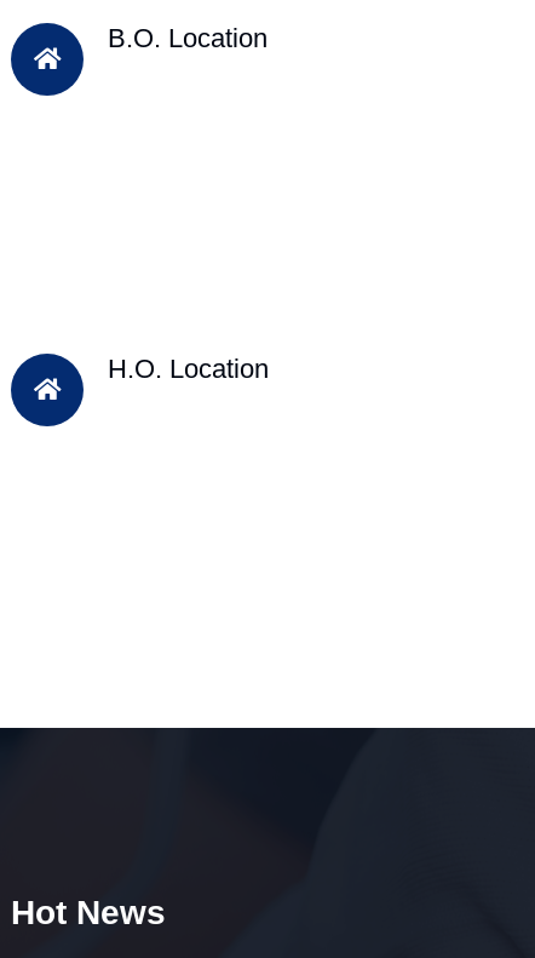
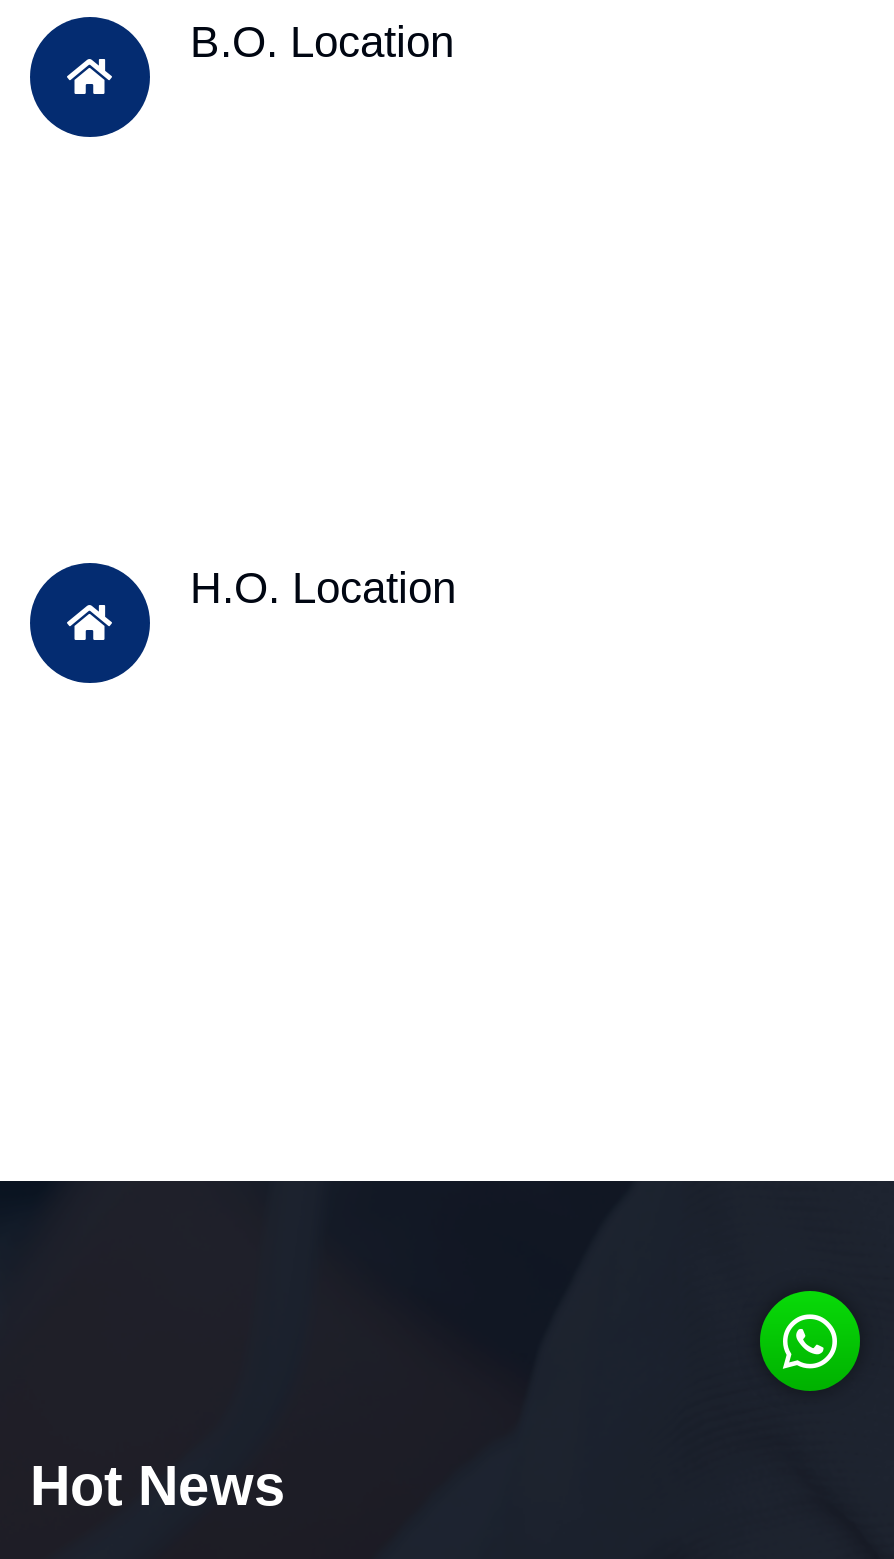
none -> [758,1289,862,1393] [image]

